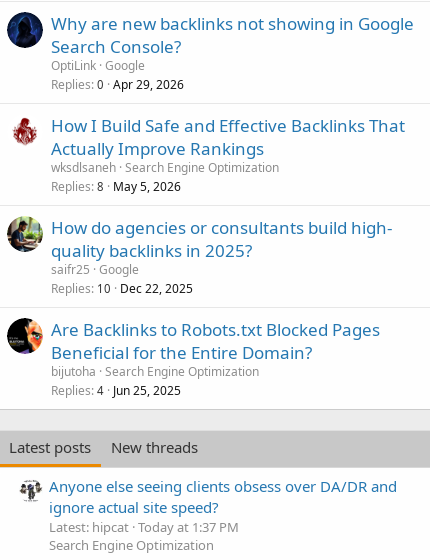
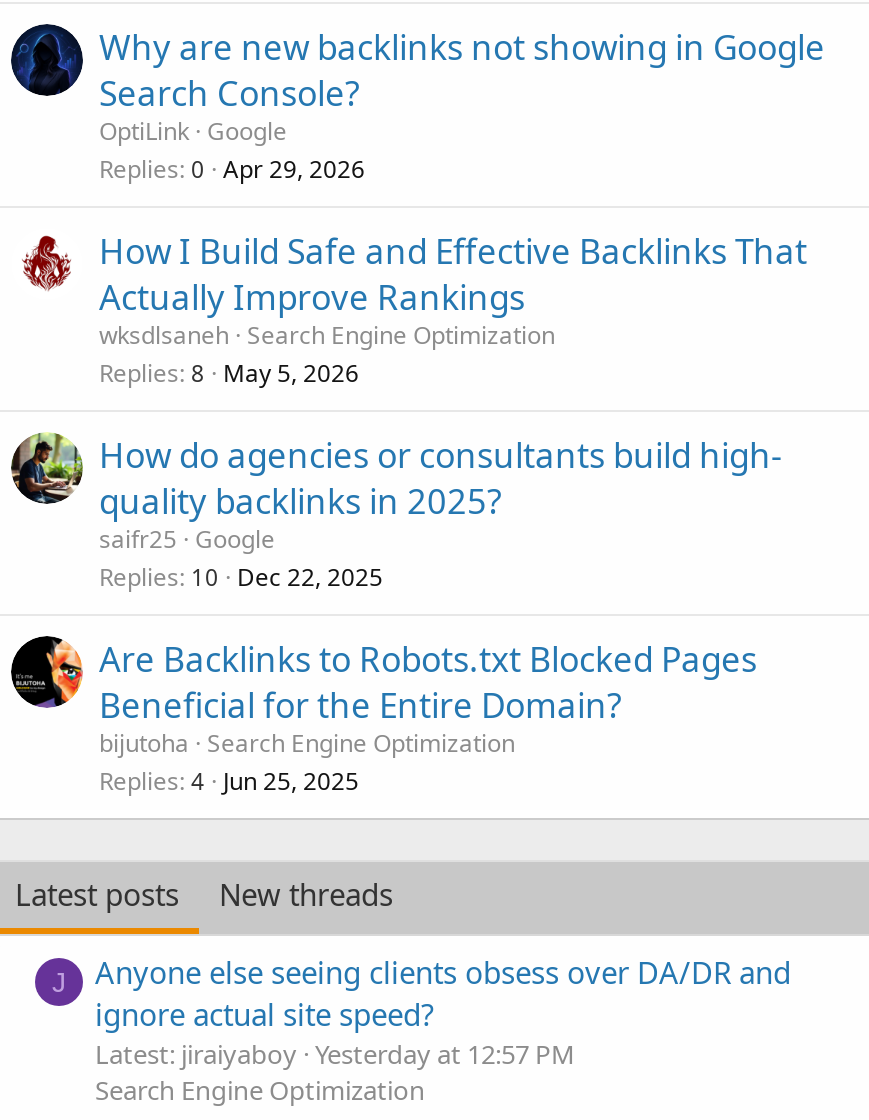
none -> [52,966,66,998] J
[49,518,239,536] Latest: hipcat Today at 1:37 PM -> [95,1037,575,1073] Latest: jiraiyaboy Yesterday at 12:57 PM

